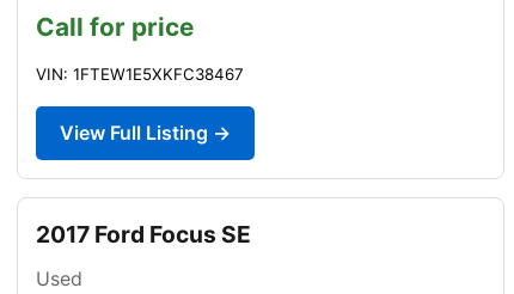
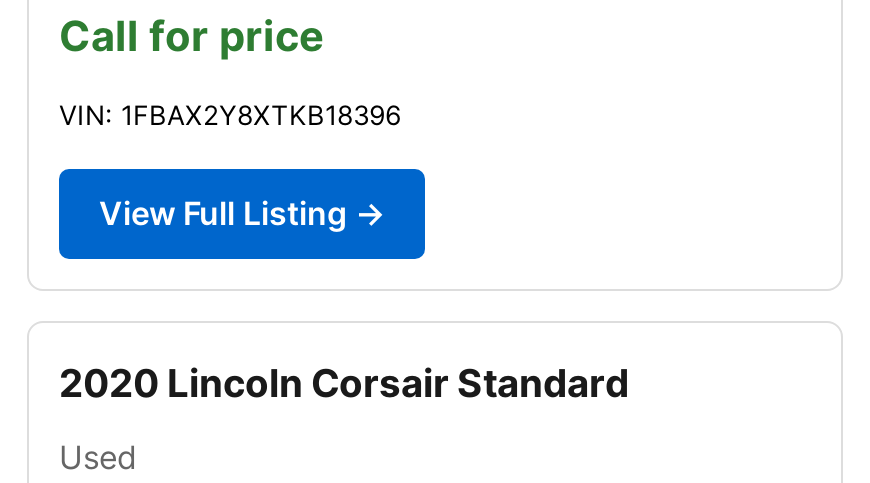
[36,64,244,84] VIN: 1FTEW1E5XKFC38467 -> [59,99,401,131] VIN: 1FBAX2Y8XTKB18396
[36,220,251,248] 2017 Ford Focus SE -> [59,359,629,407] 2020 Lincoln Corsair Standard

